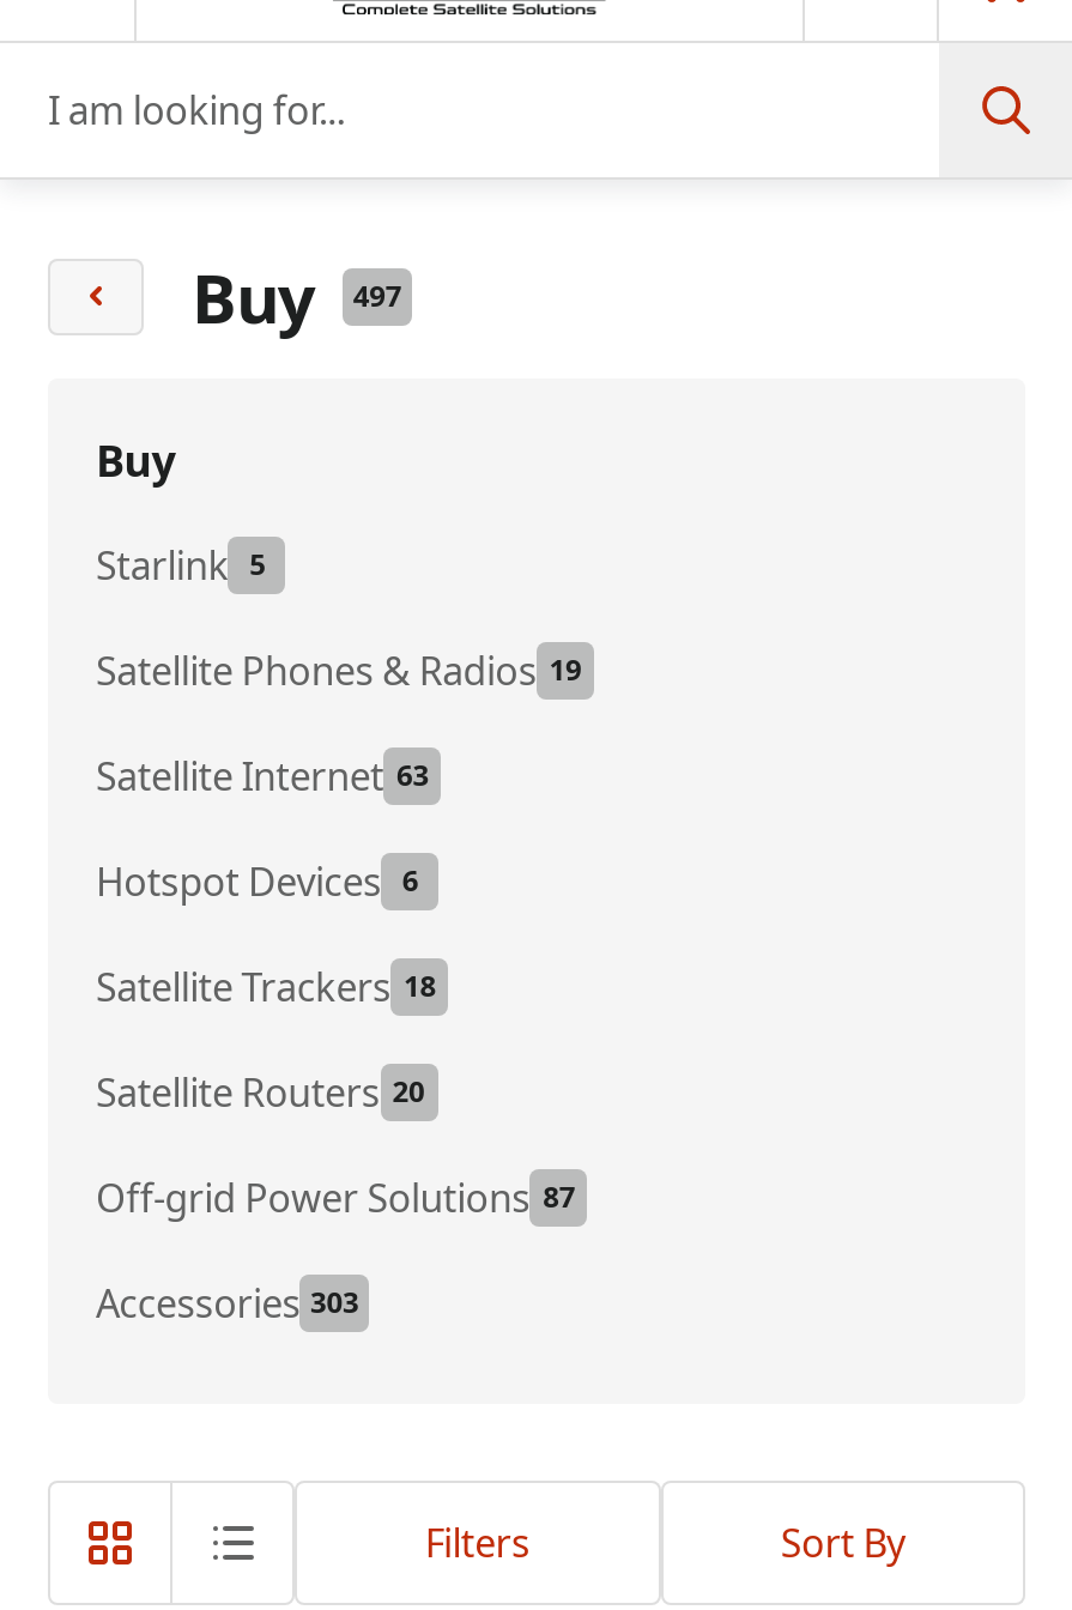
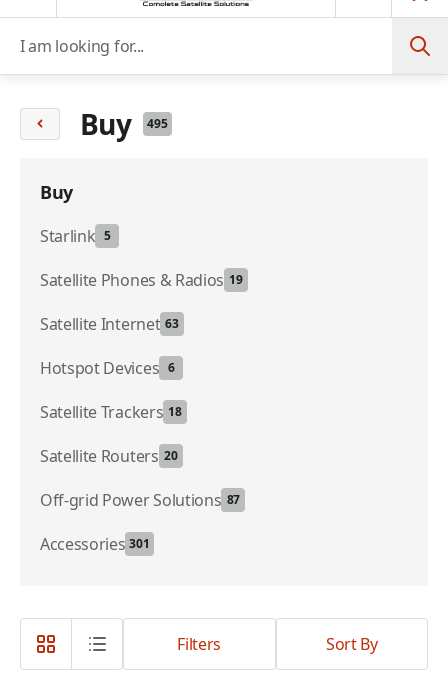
[192,252,401,343] Buy 497 -> [80,105,168,143] Buy 495
[96,1277,359,1330] Accessories 303 -> [40,533,150,555] Accessories 301

